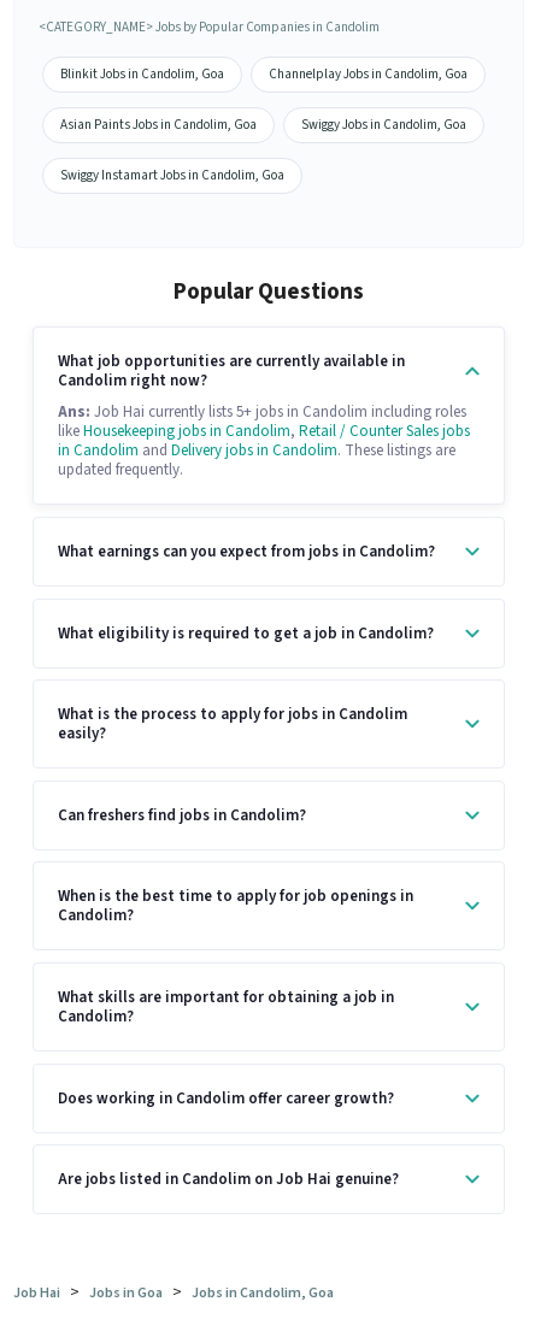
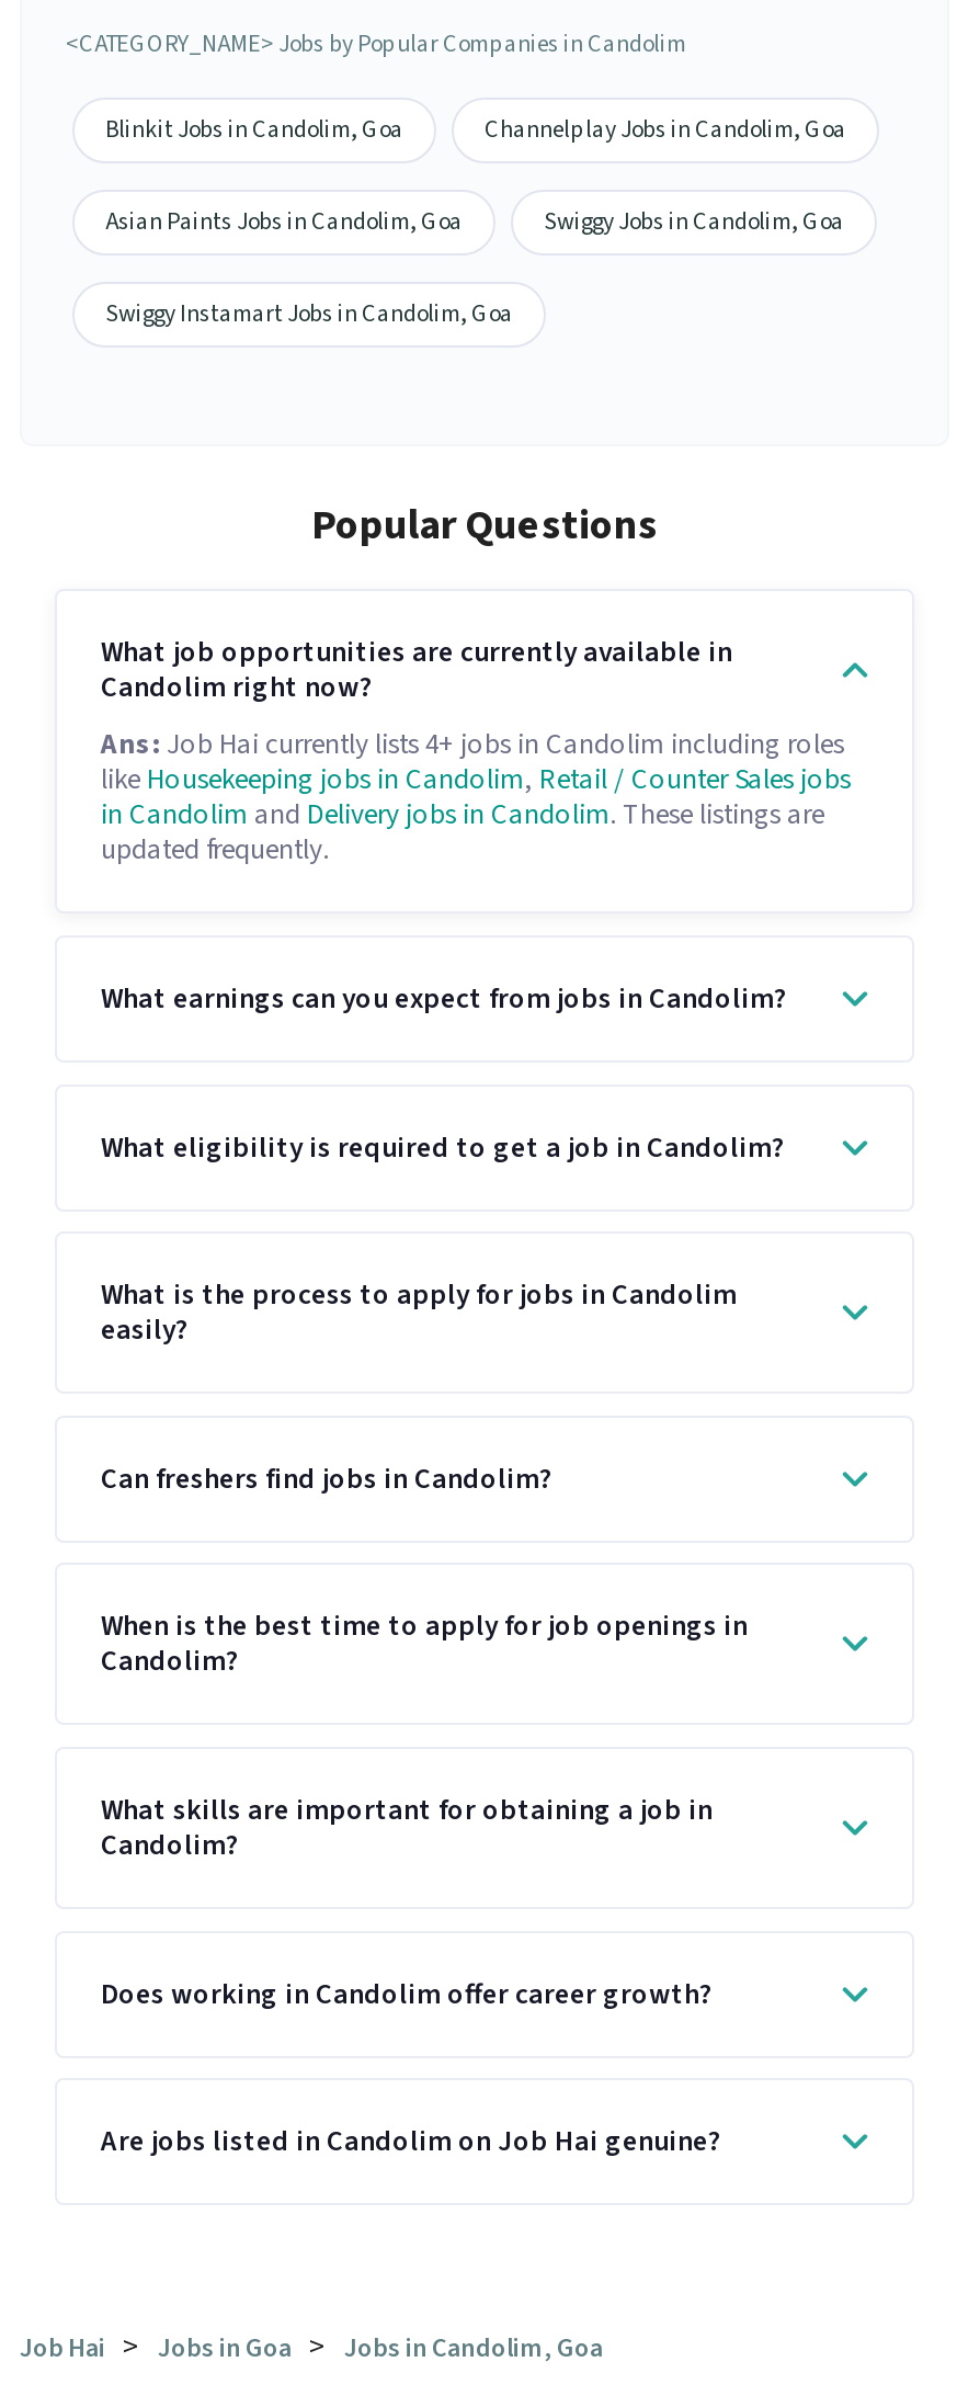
[58,402,466,423] Ans: Job Hai currently lists 5+ jobs in Candolim including roles -> [101,726,844,765] Ans: Job Hai currently lists 4+ jobs in Candolim including roles

